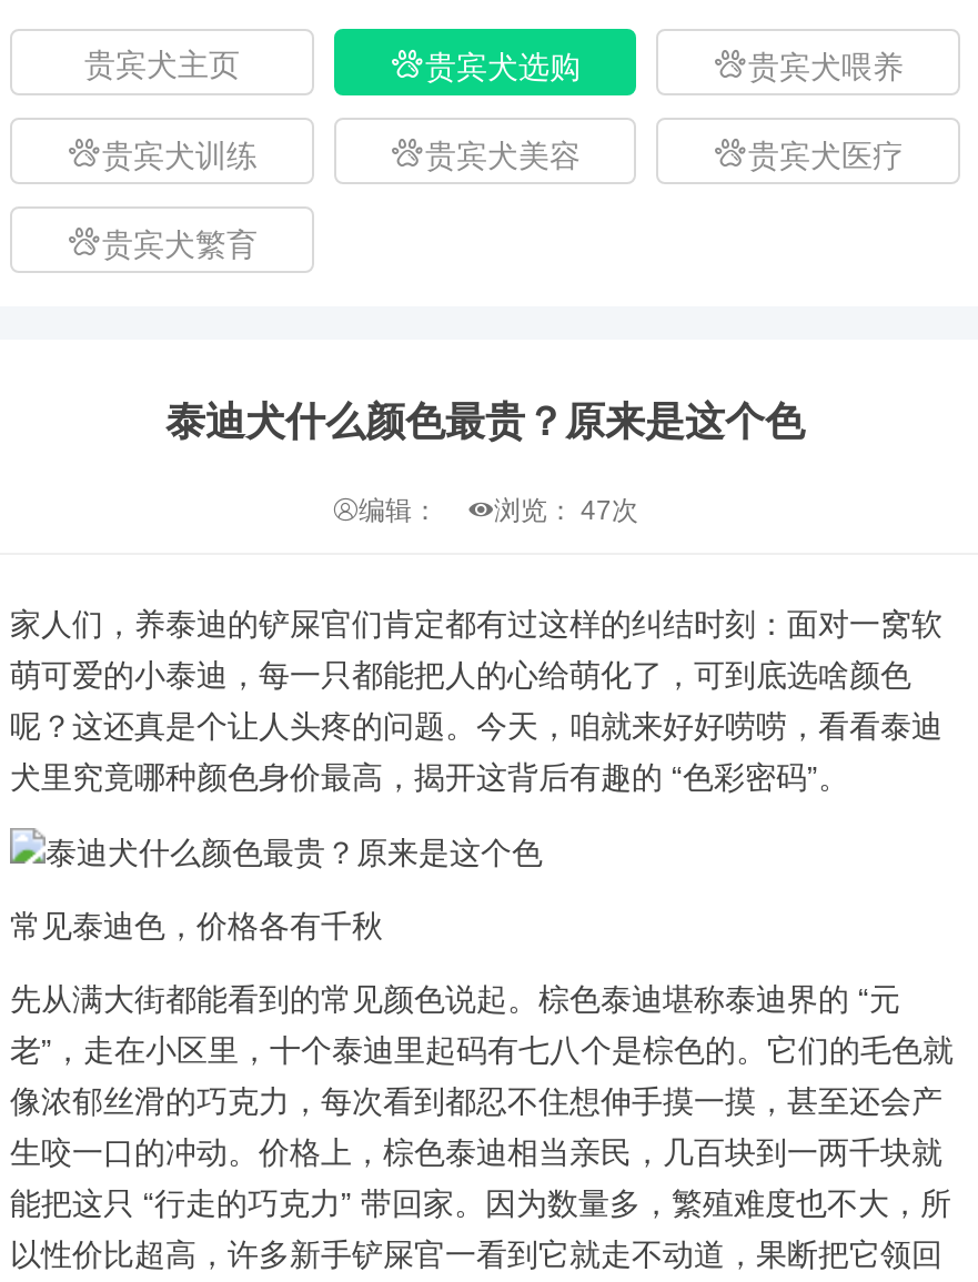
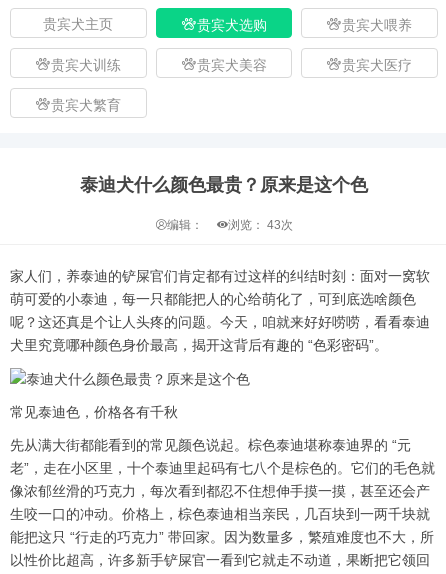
[359,496,638,527] 编辑： 浏览：47次 -> [167,218,293,232] 编辑： 浏览：43次

